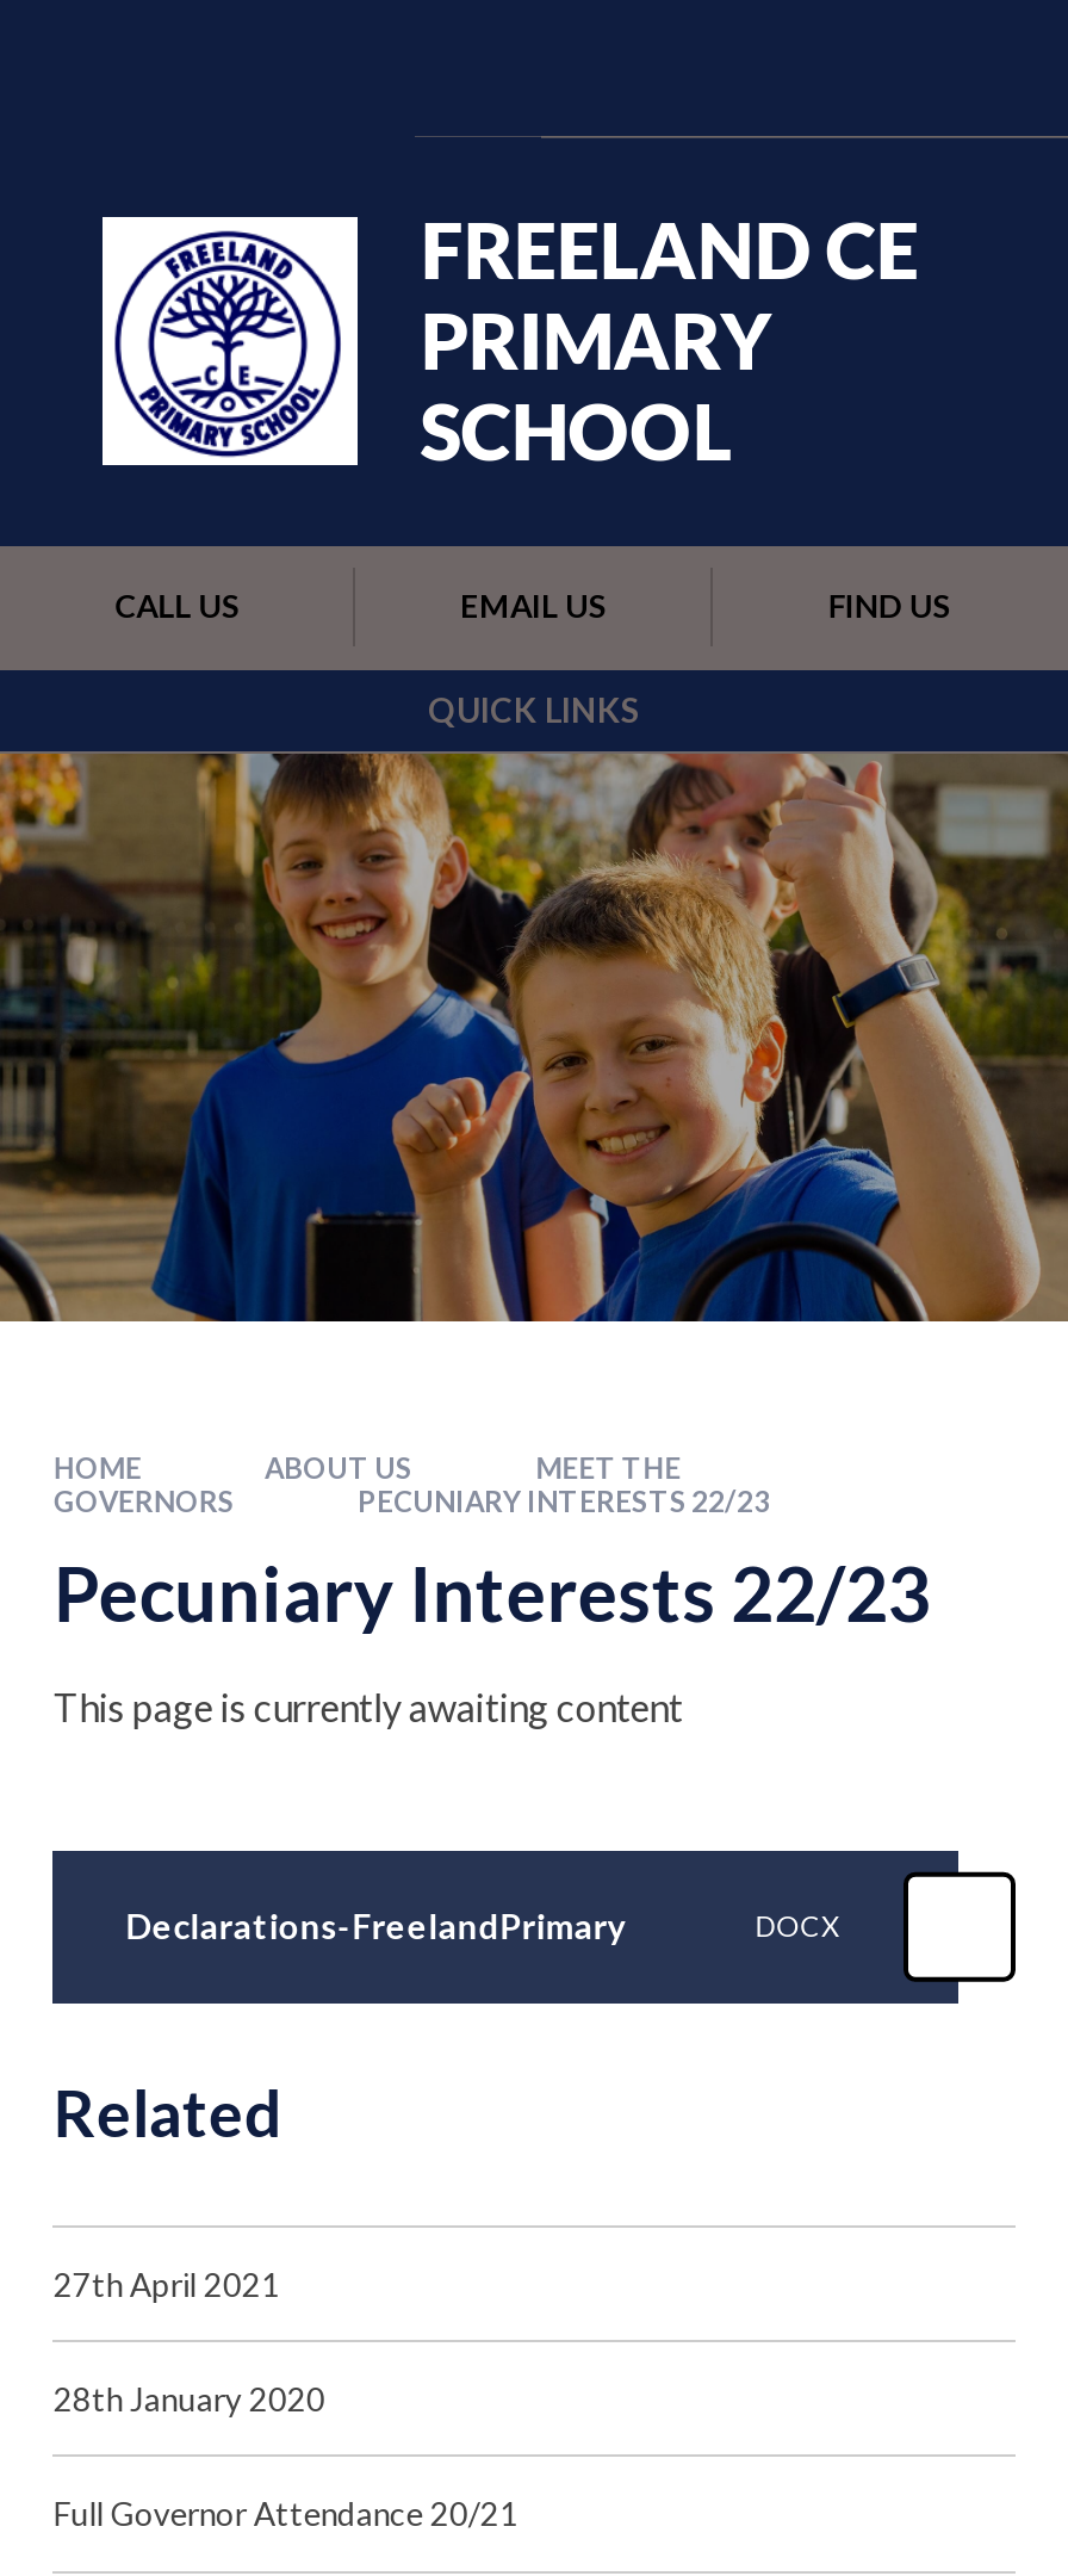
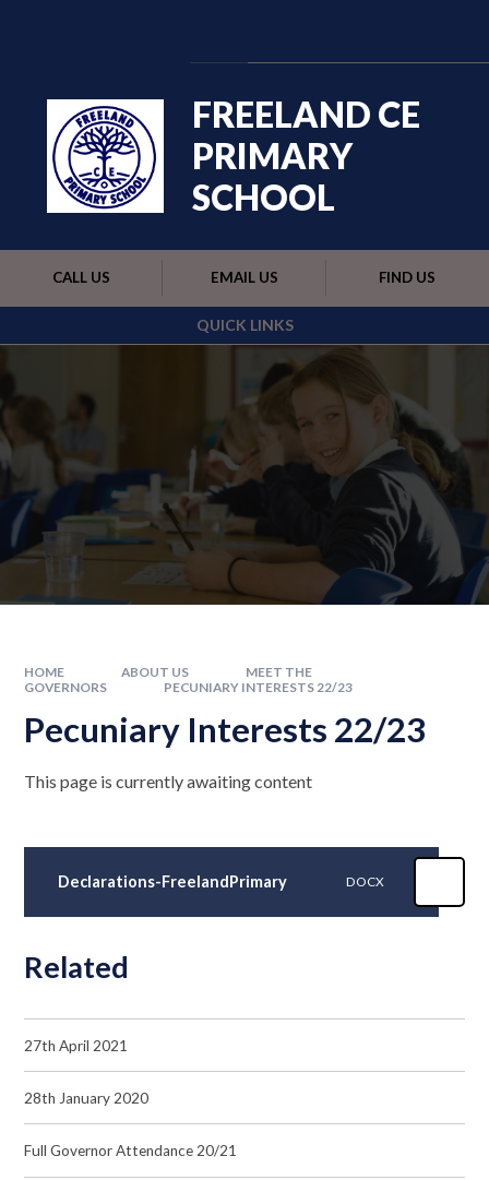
[7,751,1061,1324] [image] -> [3,345,486,606] [image]

